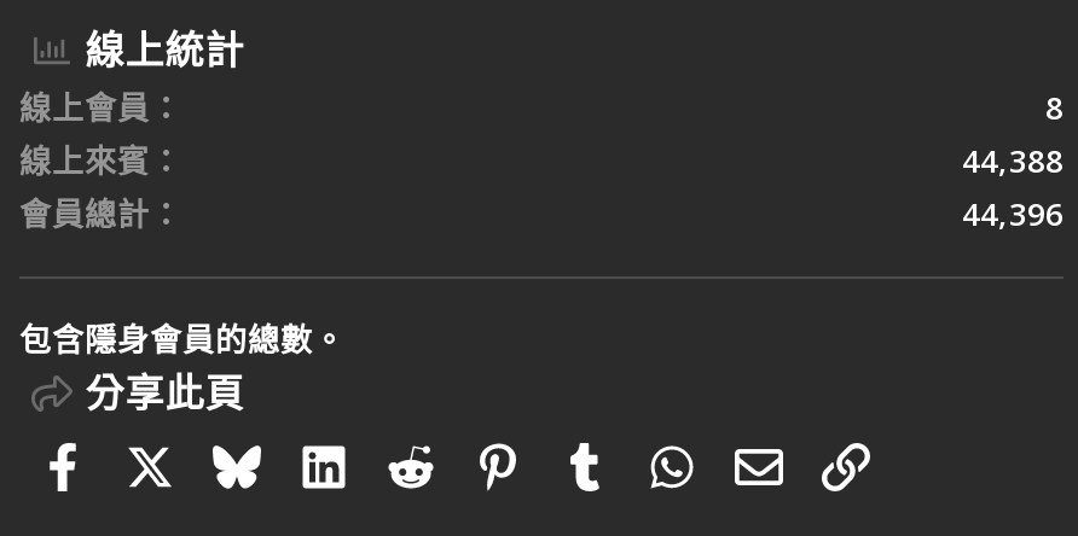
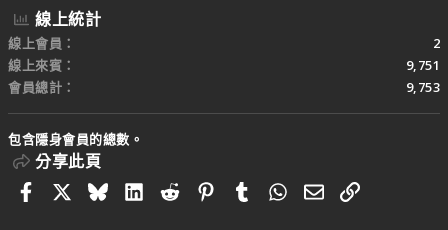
[1045,87,1063,130] 8 -> [432,34,440,52] 2
[962,140,1063,183] 44,388 -> [405,56,440,74] 9,751
[962,193,1063,236] 44,396 -> [405,78,440,96] 9,753

